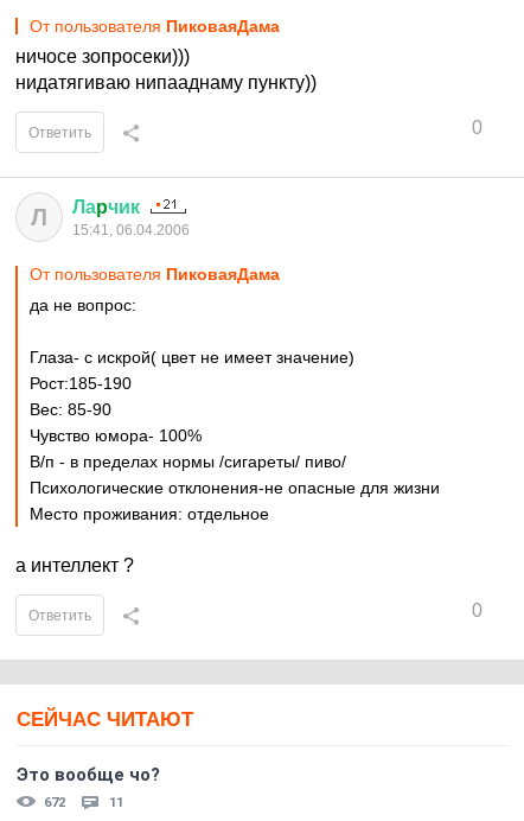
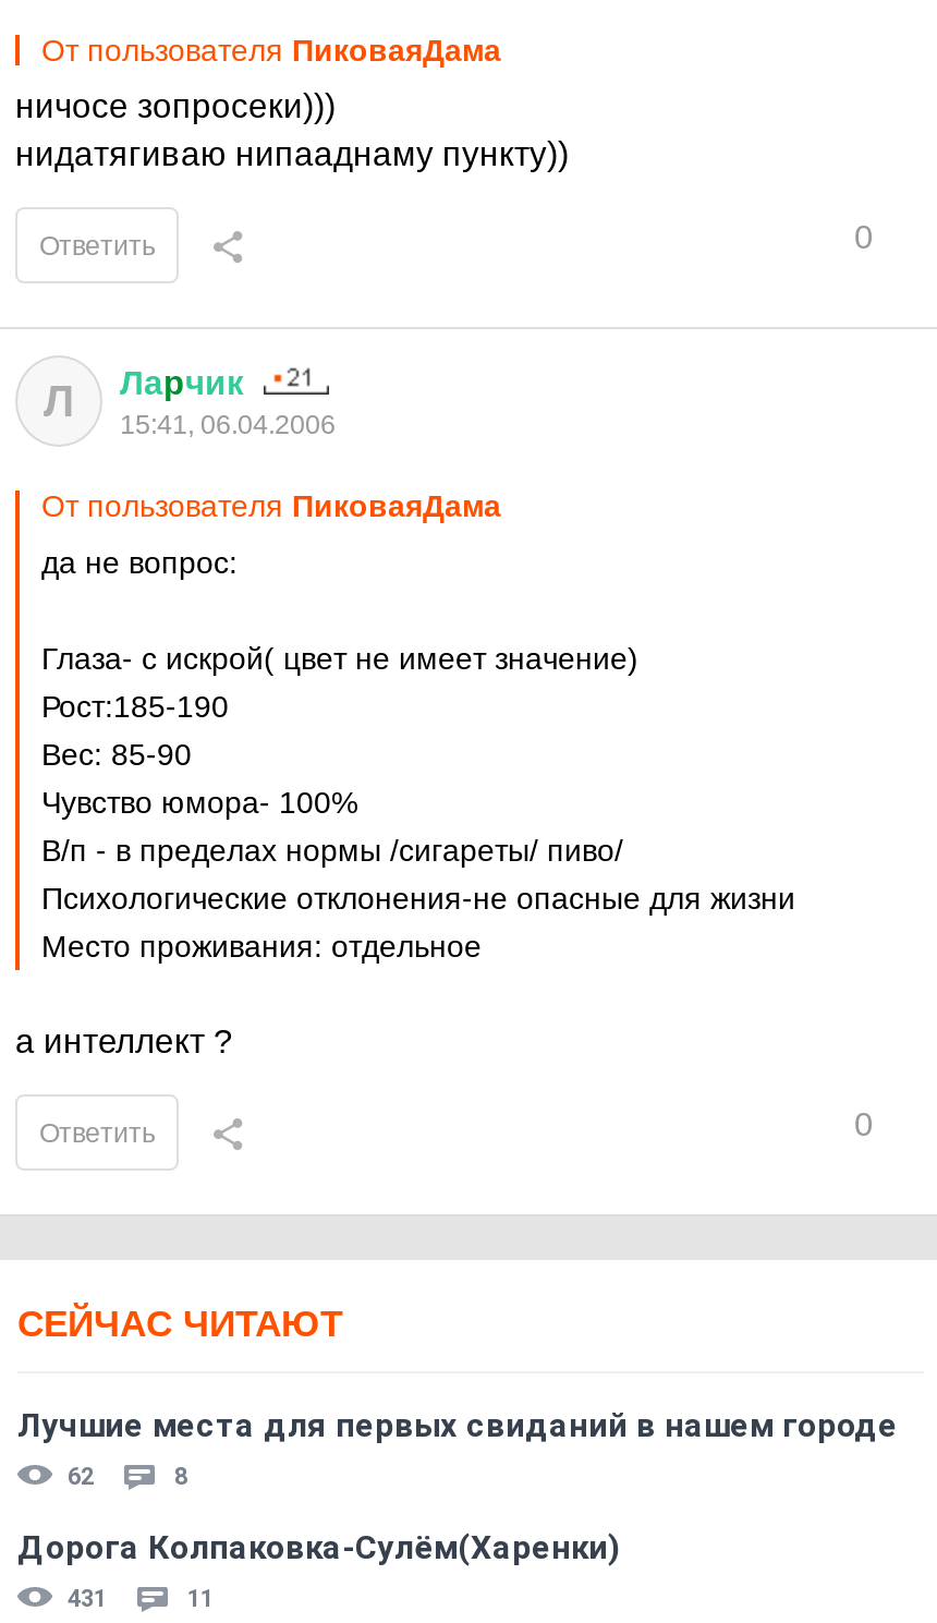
[17,764,160,810] Это вообще чо? | 672 -> [17,1406,898,1613] Лучшие места для первых свиданий в нашем городе | 62 | 8 | Дорога Колпаковка-Сулём(Харенки) | 431

